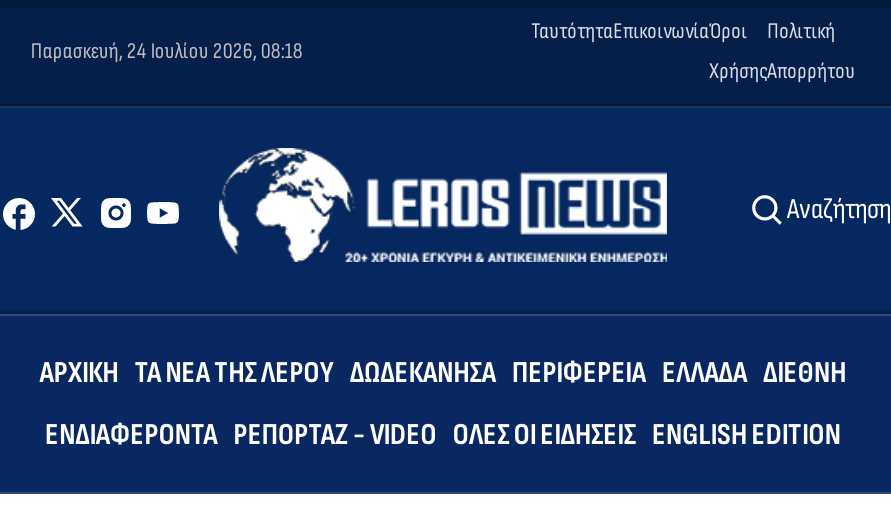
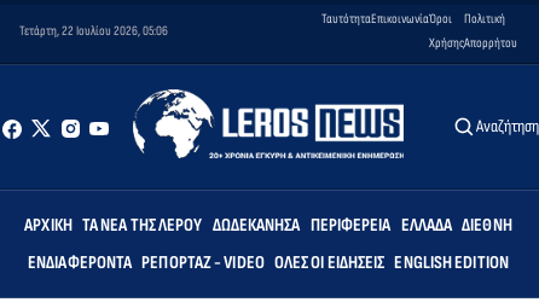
[31,38,303,64] Παρασκευή, 24 Ιουλίου 2026, 08:18 -> [19,23,168,39] Τετάρτη, 22 Ιουλίου 2026, 05:06

